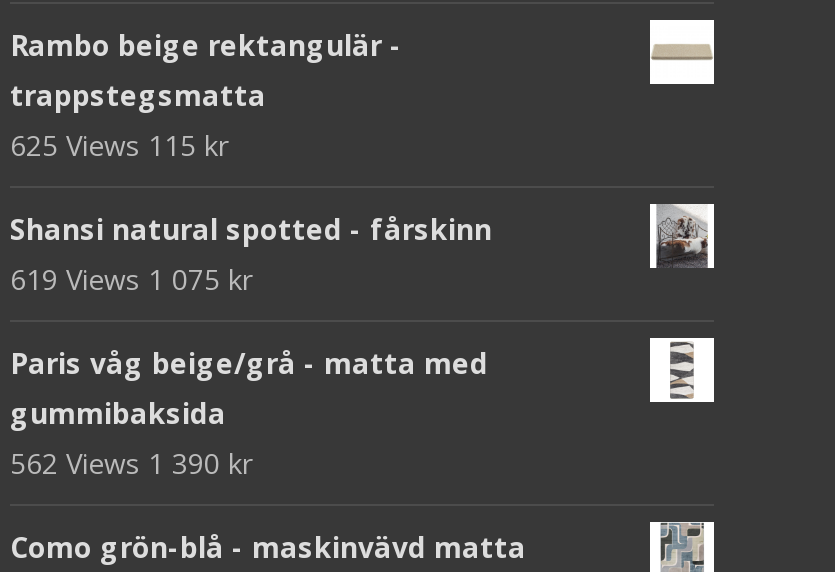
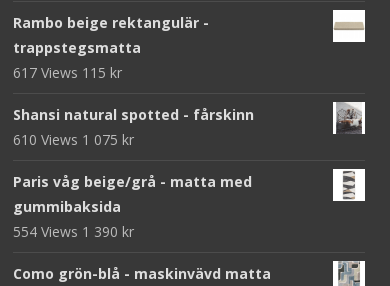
[10,125,228,163] 625 Views 115 kr -> [13,63,122,82] 617 Views 115 kr
[10,259,252,297] 619 Views 1 075 kr -> [13,130,134,149] 610 Views 1 075 kr
[10,443,252,481] 562 Views 1 390 kr -> [13,222,134,241] 554 Views 1 390 kr

